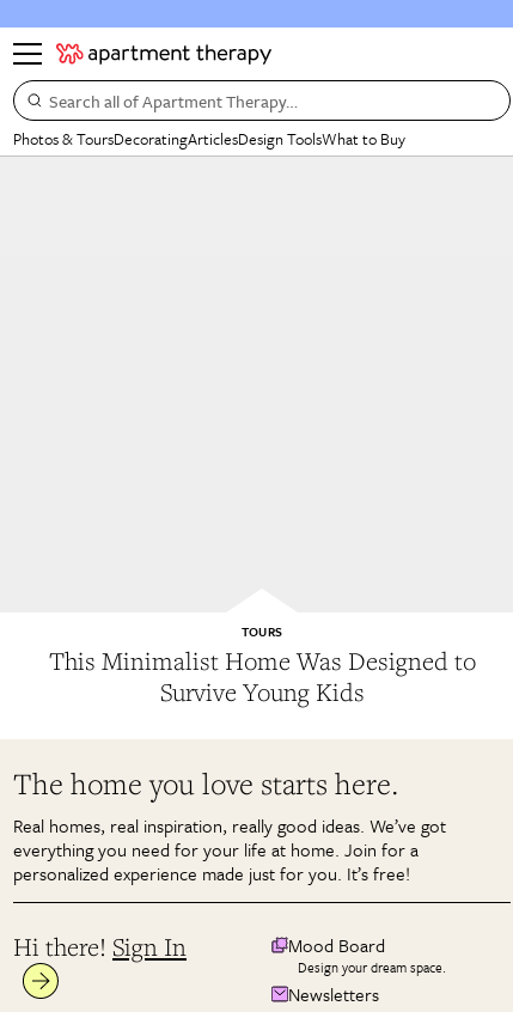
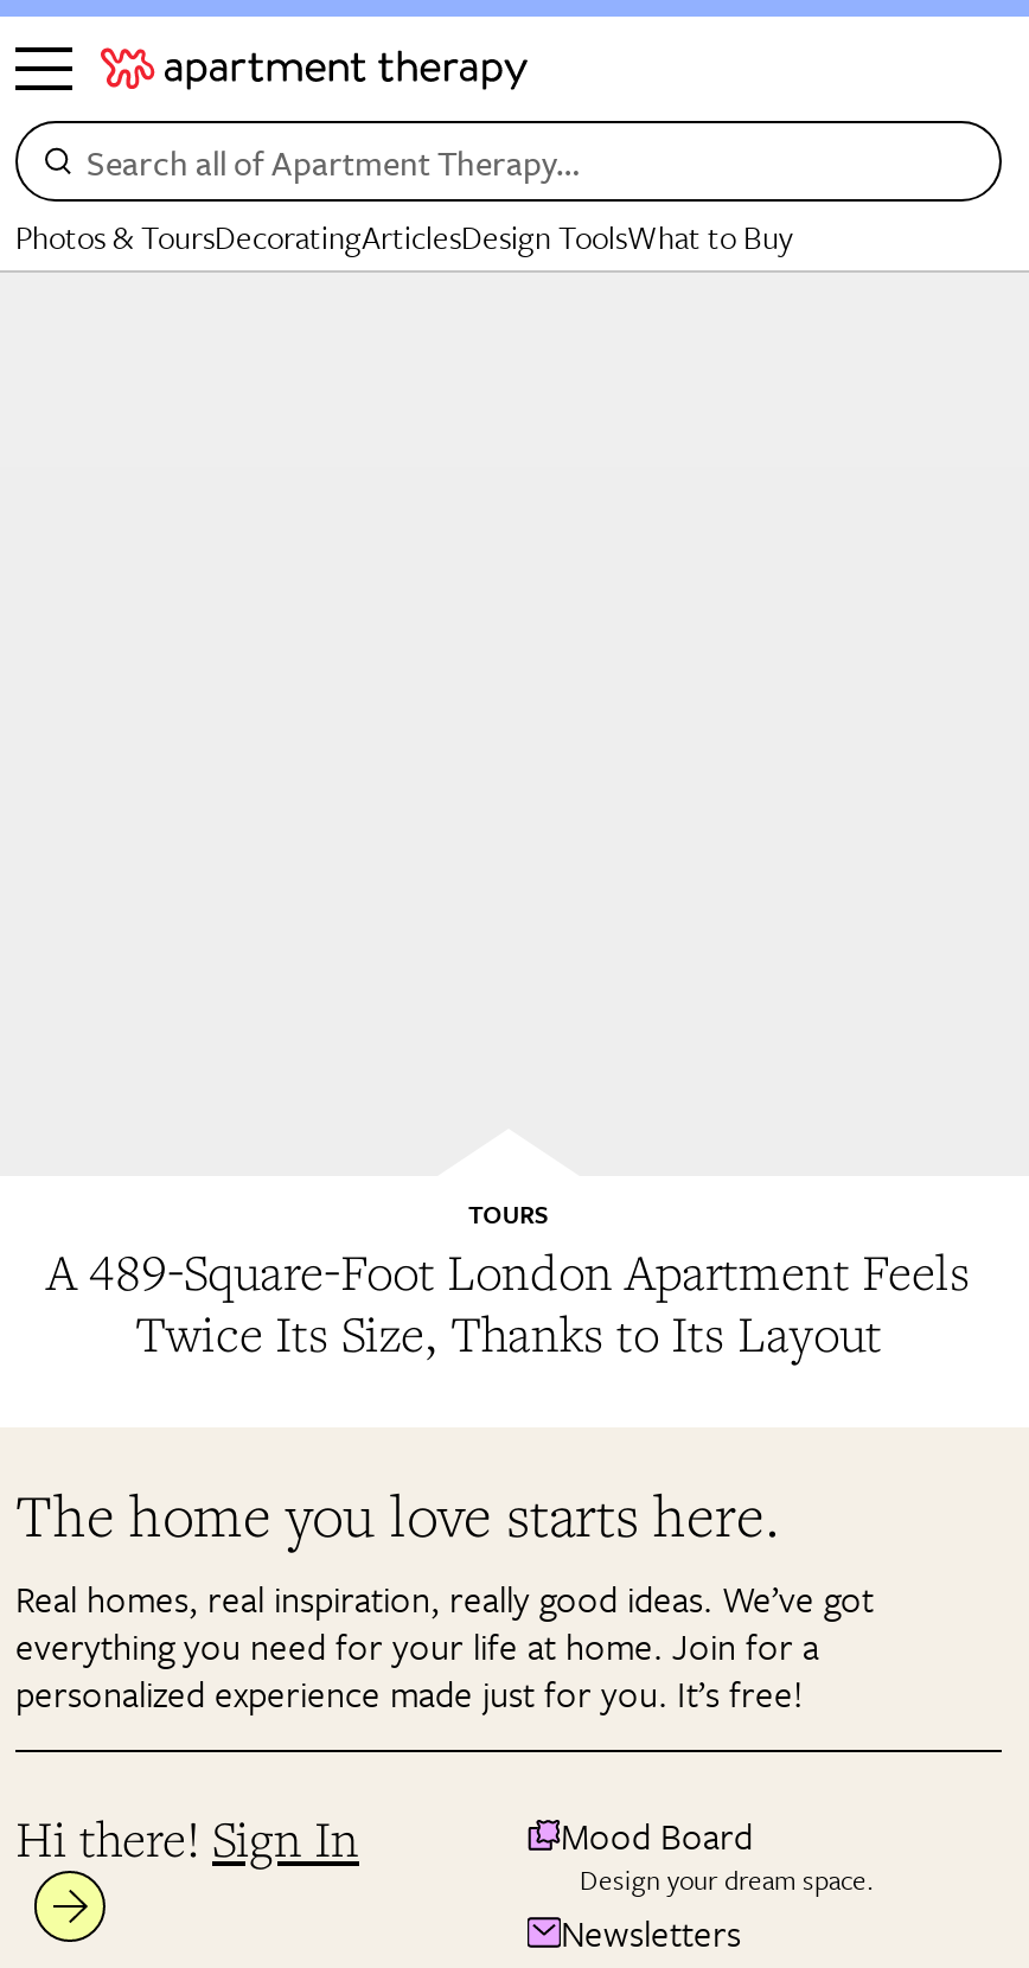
[48,644,475,708] This Minimalist Home Was Designed to | Survive Young Kids -> [46,1239,971,1365] A 489-Square-Foot London Apartment Feels | Twice Its Size, Thanks to Its Layout

